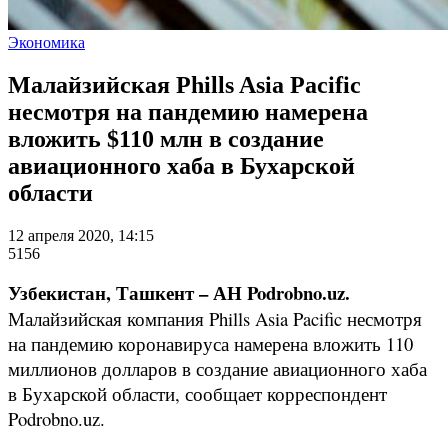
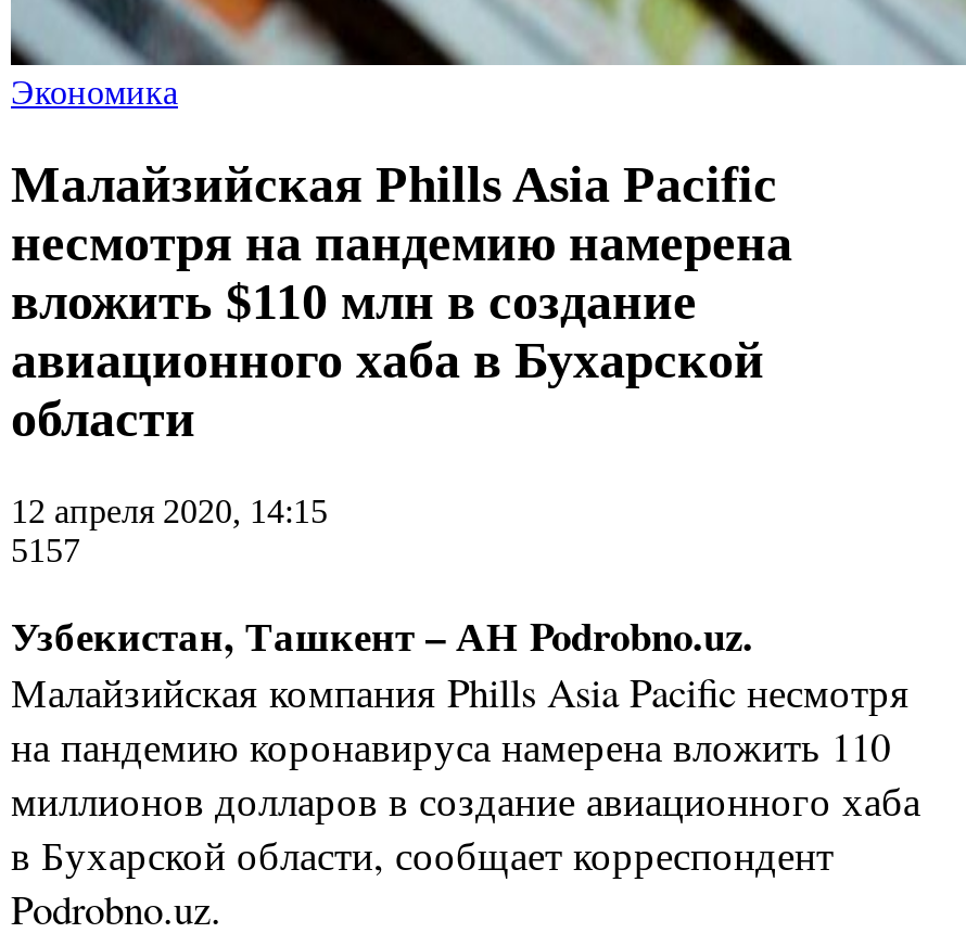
[8,245,40,262] 5156 -> [11,531,80,568] 5157

